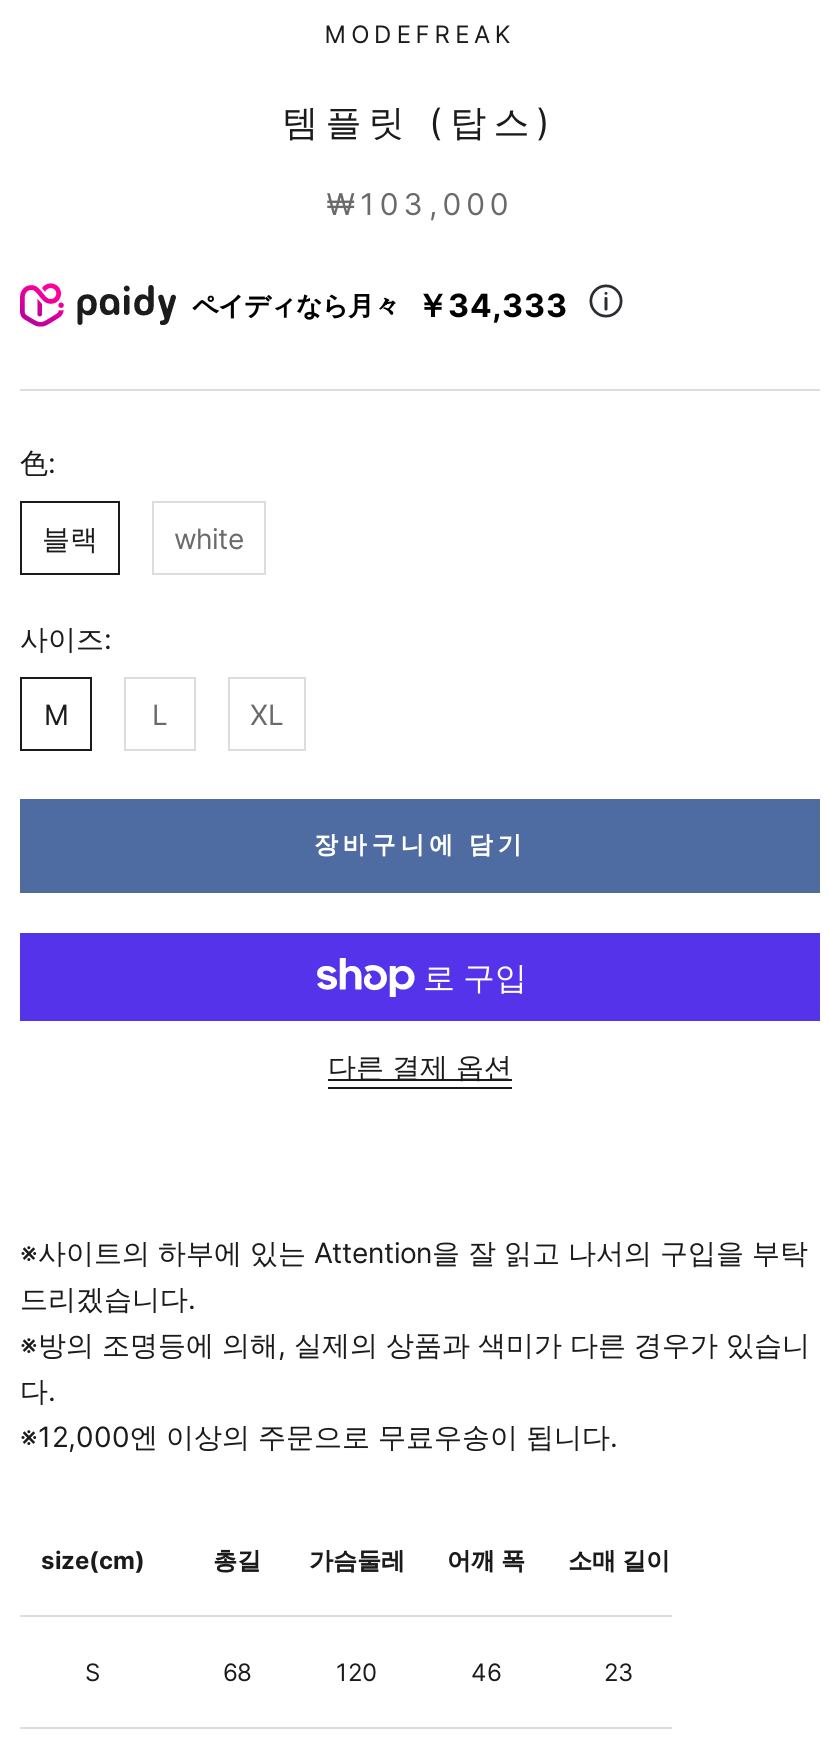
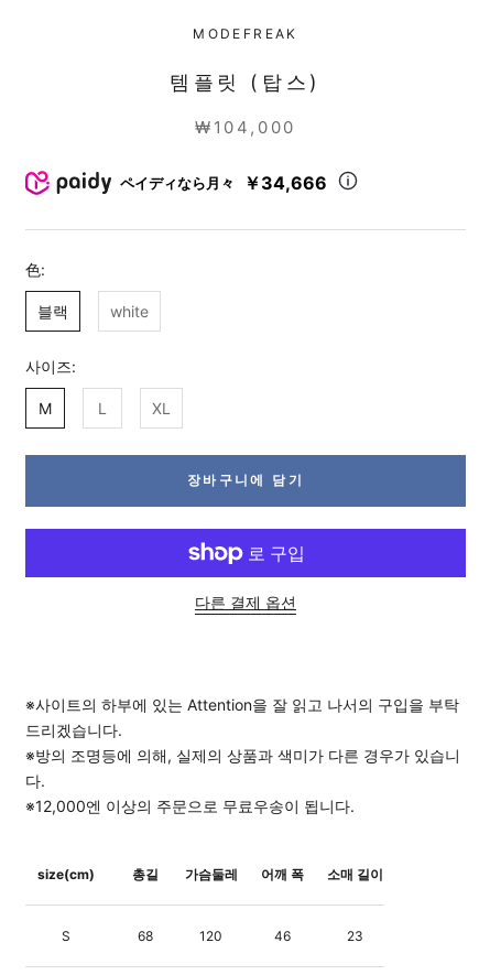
[327,185,513,223] ₩103,000 -> [195,117,296,138] ₩104,000
[192,285,568,325] ペイディなら月々 ￥34,333 -> [120,172,327,194] ペイディなら月々 ￥34,666

